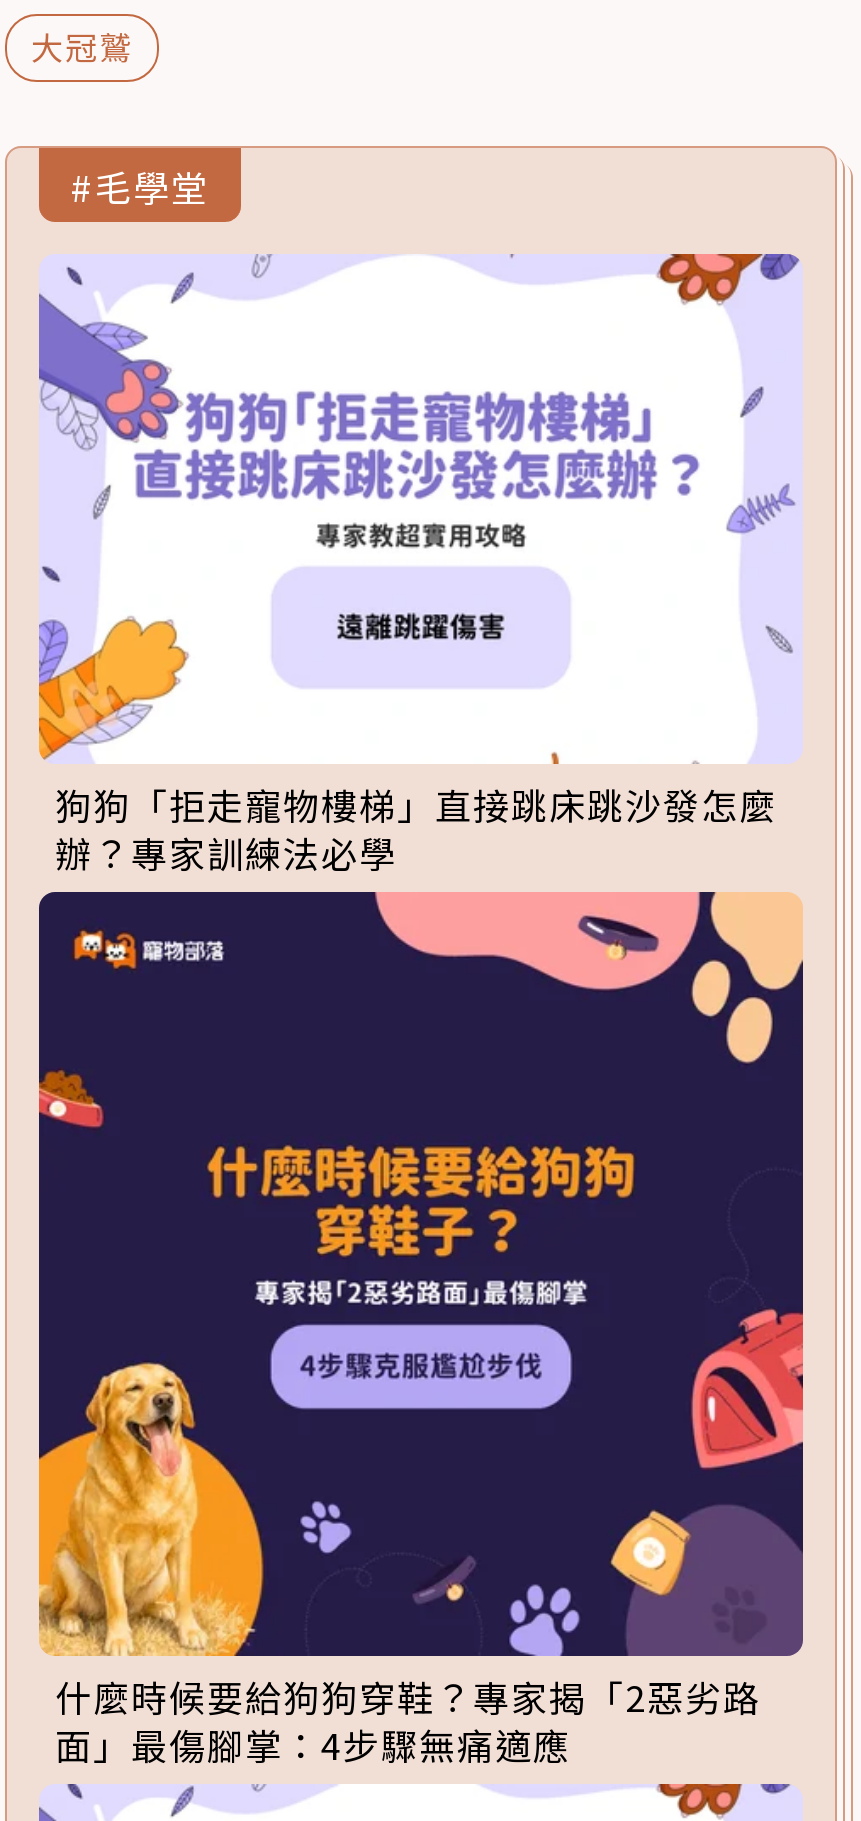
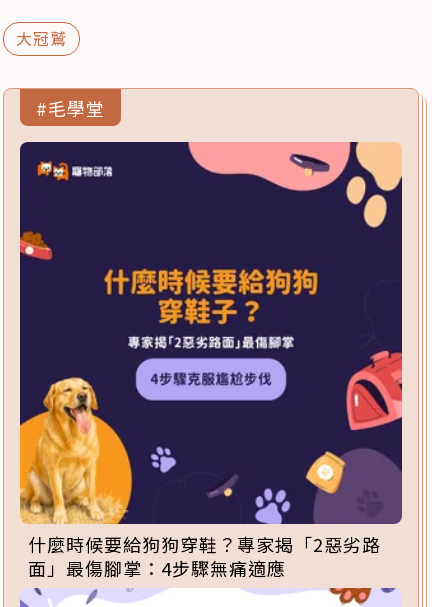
[37,252,803,878] [image] | 狗狗「拒走寵物樓梯」直接跳床跳沙發怎麼 | 辦？專家訓練法必學 -> none

